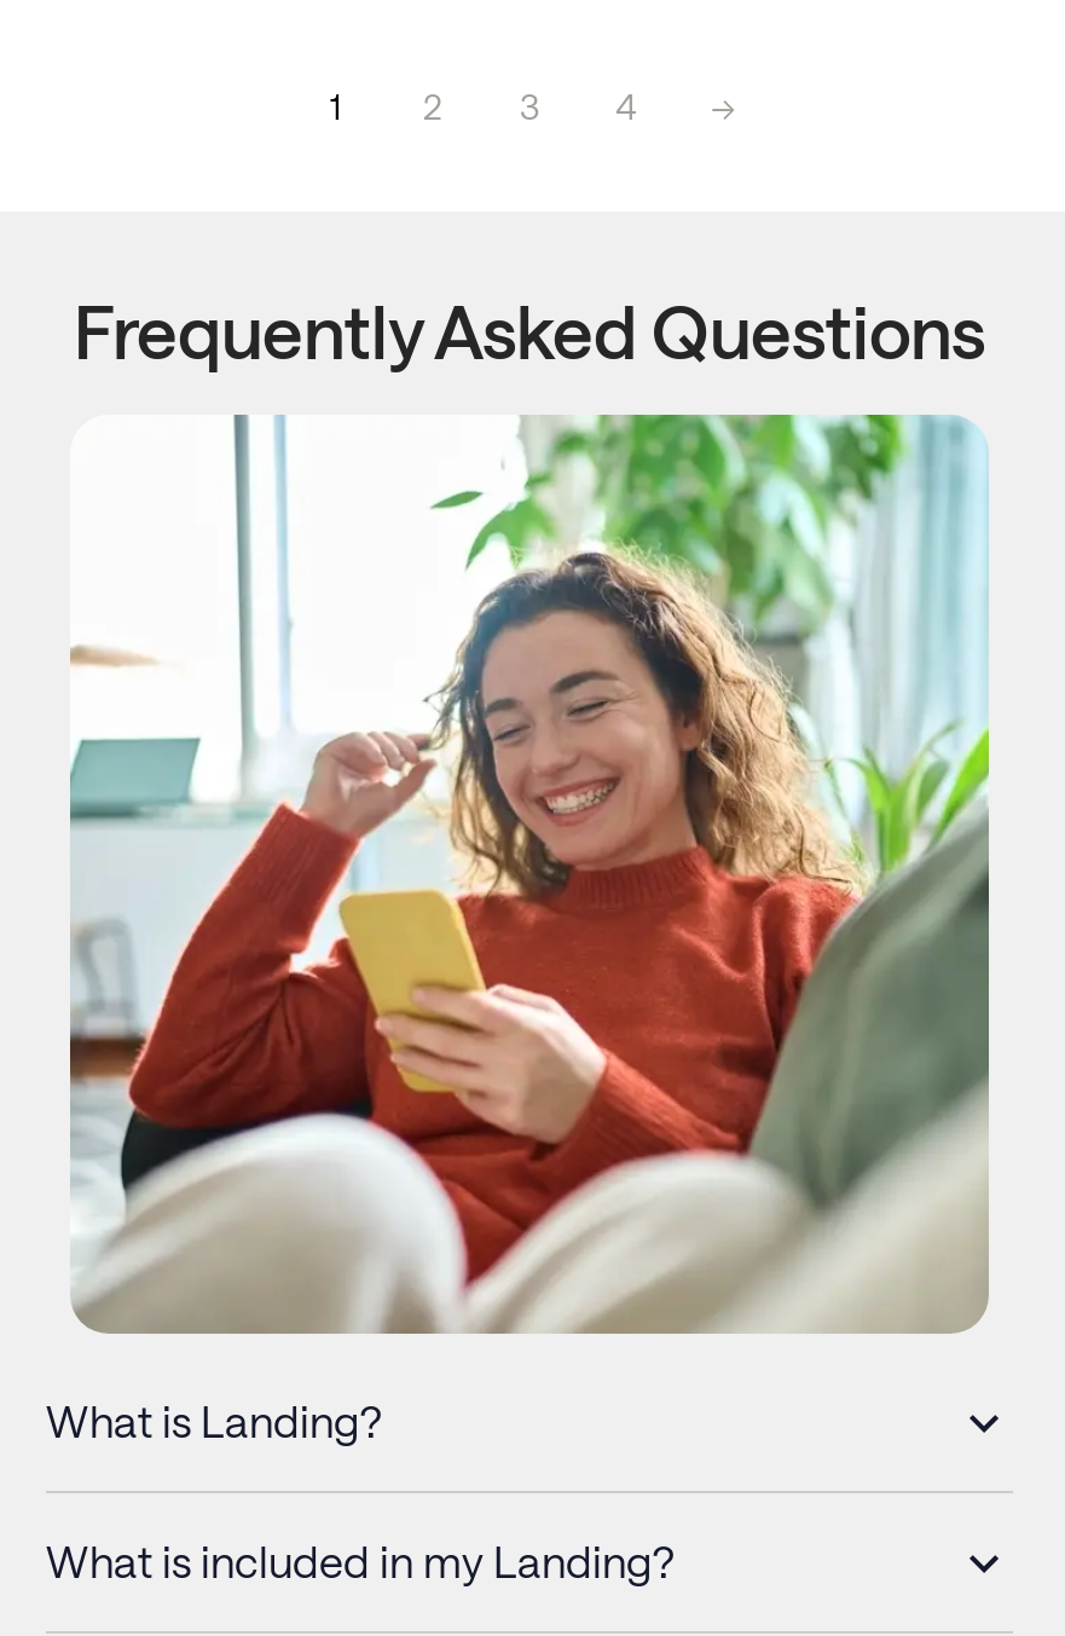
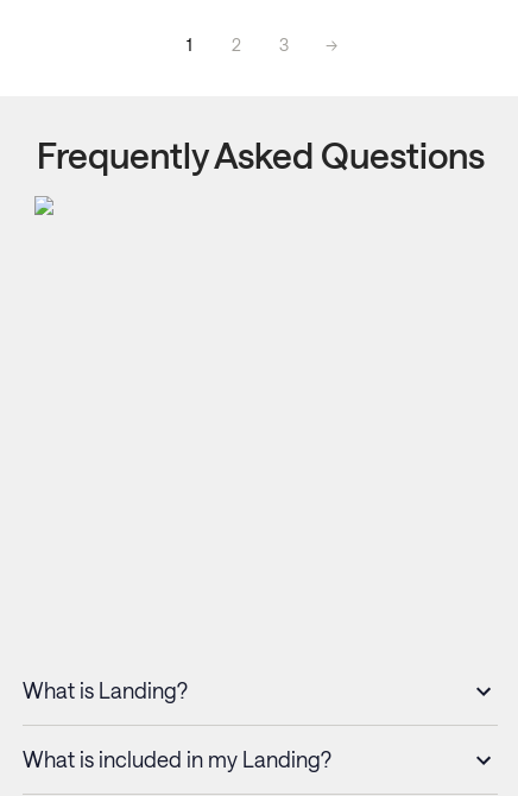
[615,85,637,126] 4 -> none
[68,412,991,1336] [image] -> none

